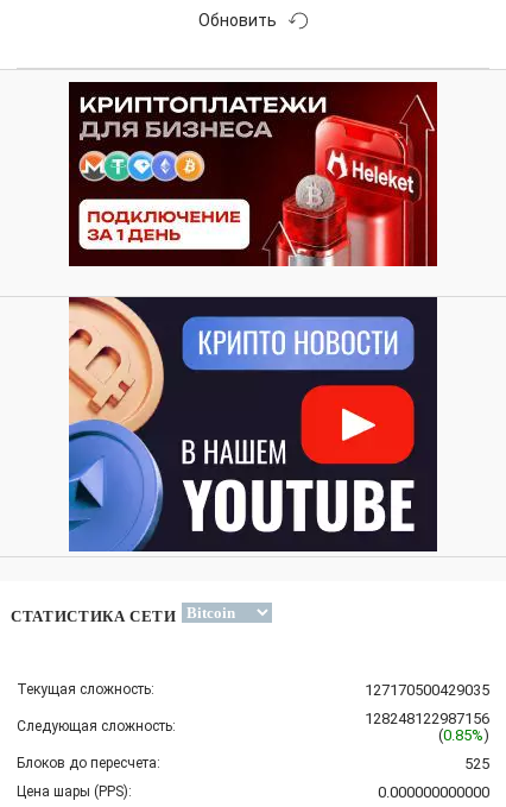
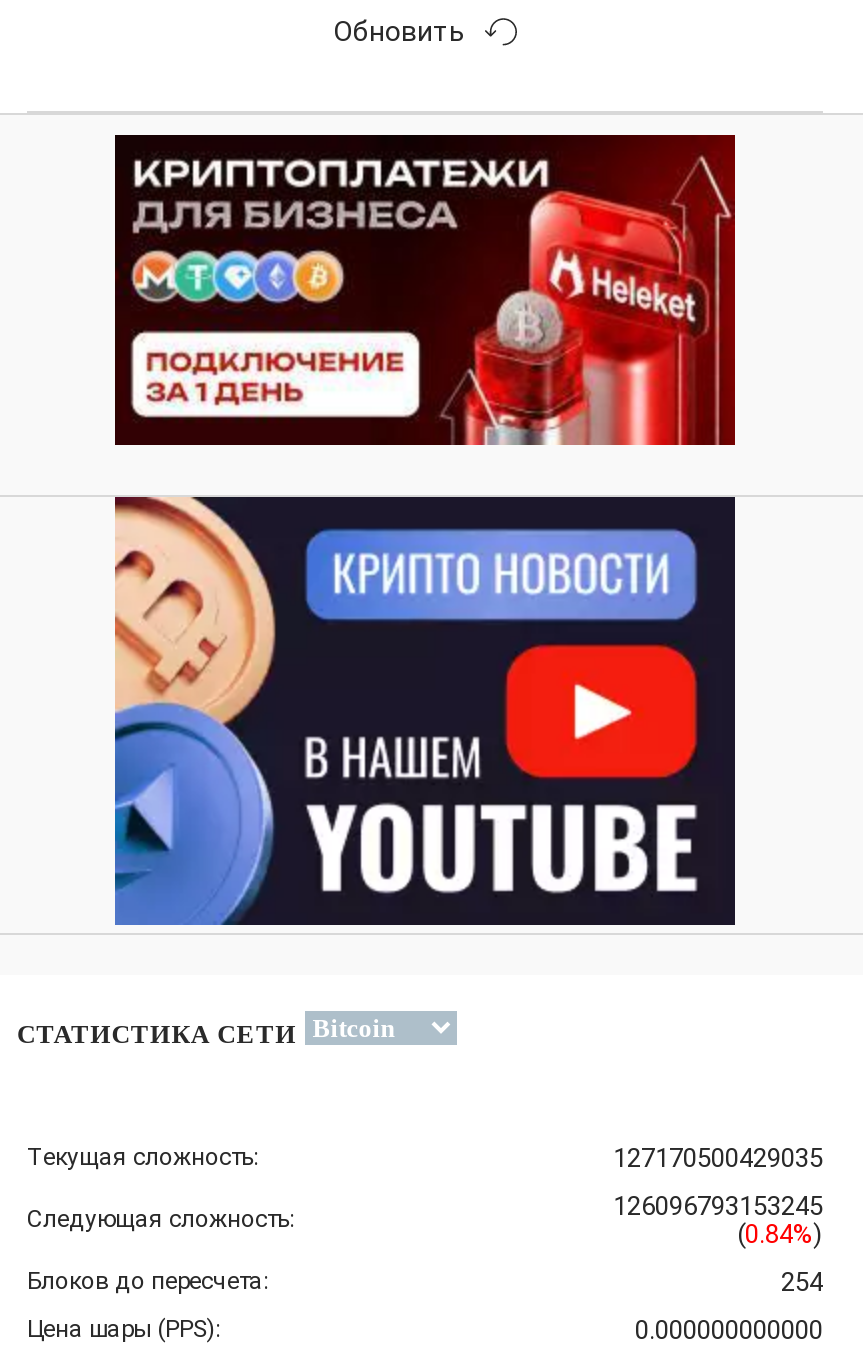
[365,710,489,727] 128248122987156 -> [613,1191,823,1221] 126096793153245
[438,726,489,744] (0.85%) -> [737,1219,823,1249] (0.84%)
[464,755,489,773] 525 -> [781,1267,823,1297] 254

